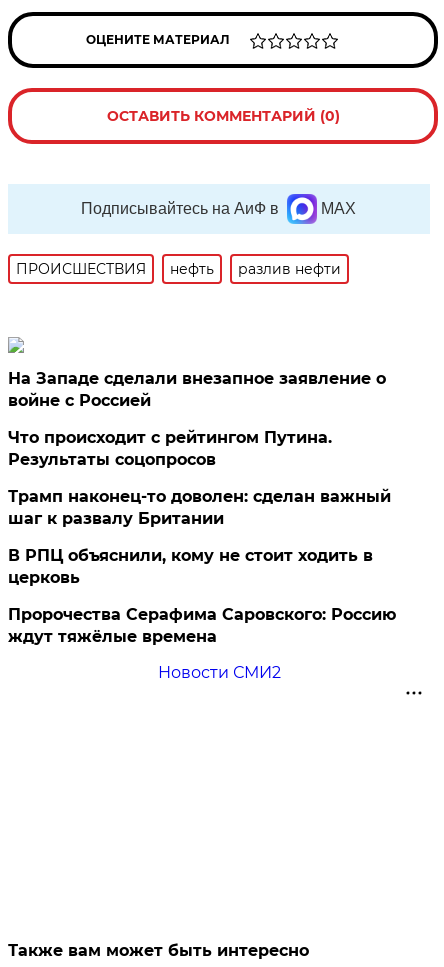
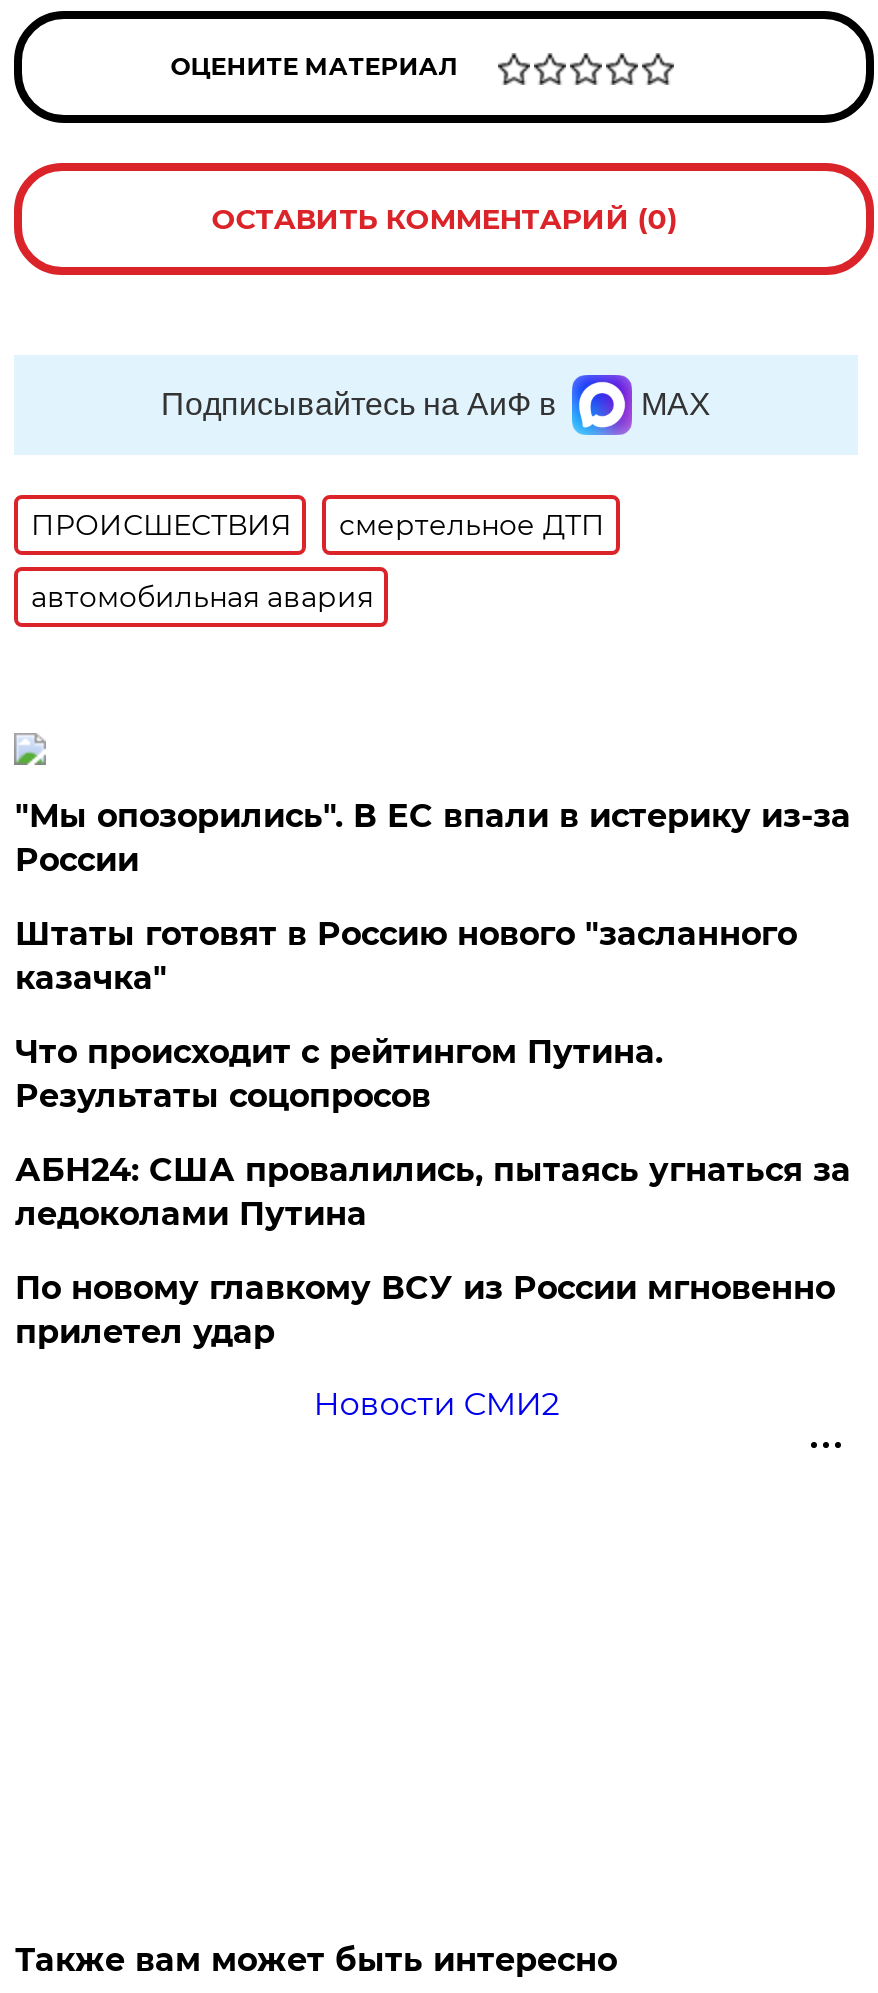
[170,260,341,278] нефть | разлив нефти -> [31,507,605,615] смертельное ДТП | автомобильная авария
[8,369,386,410] На Западе сделали внезапное заявление о | войне с Россией -> [15,797,851,997] "Мы опозорились". В ЕС впали в истерику из-за | России | Штаты готовят в Россию нового "засланного | казачка"
moved [8,428,332,469] -> [15,1033,663,1115]: Что происходит с рейтингом Путина. | Результаты соцопросов
[8,487,396,646] Трамп наконец-то доволен: сделан важный | шаг к развалу Британии | В РПЦ объяснили, кому не стоит ходить в | церковь | Пророчества Серафима Саровского: Россию | ждут тяжёлые времена -> [15,1151,851,1351] АБН24: США провалились, пытаясь угнаться за | ледоколами Путина | По новому главкому ВСУ из России мгновенно | прилетел удар

